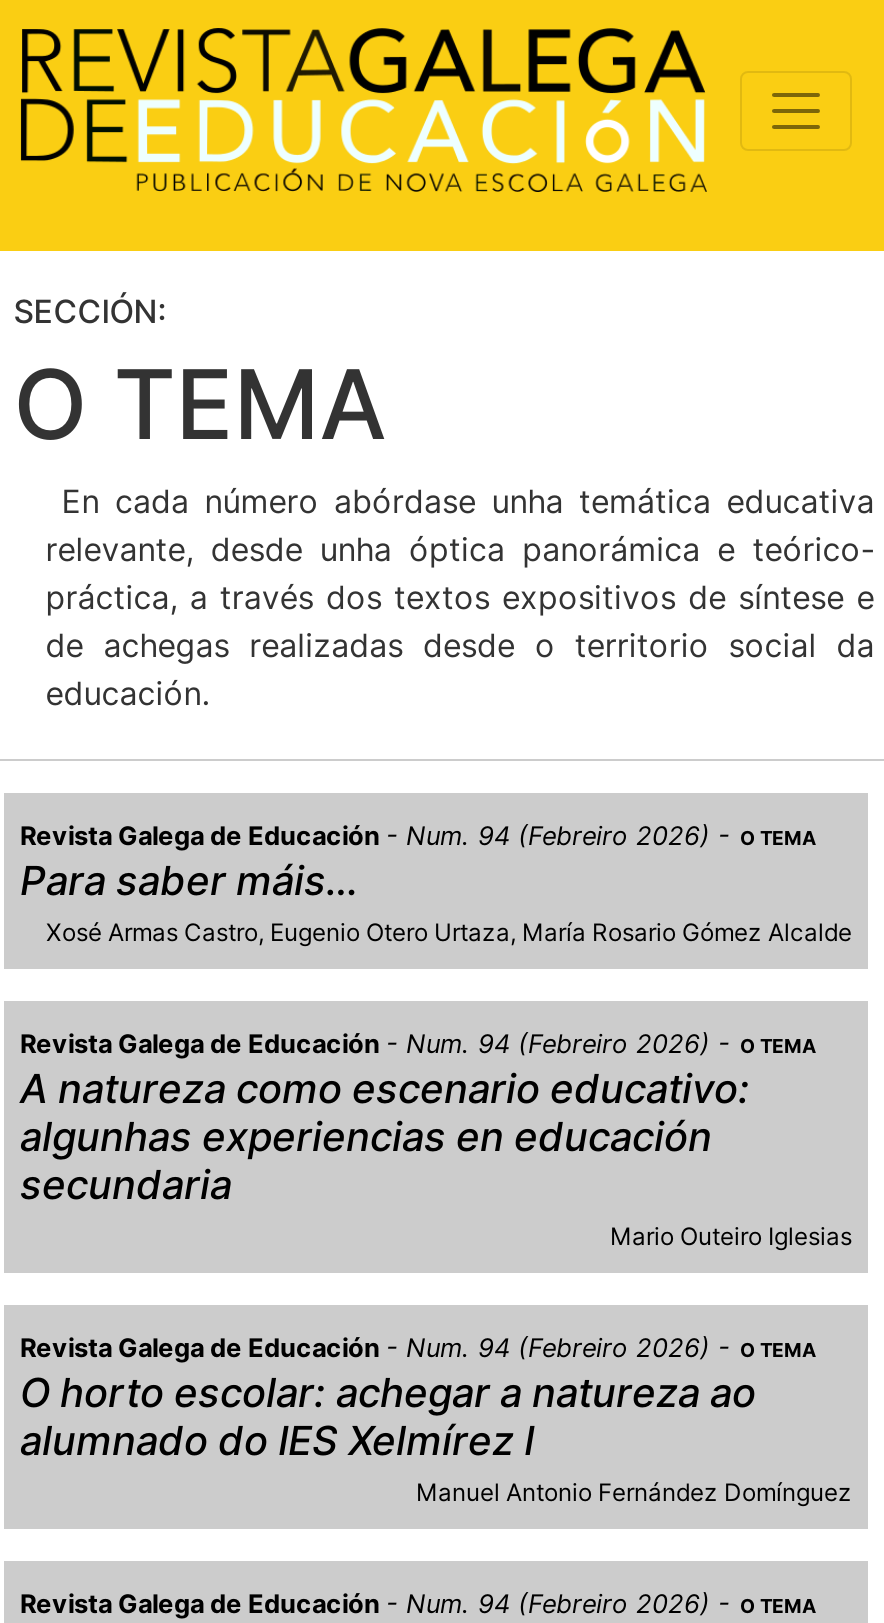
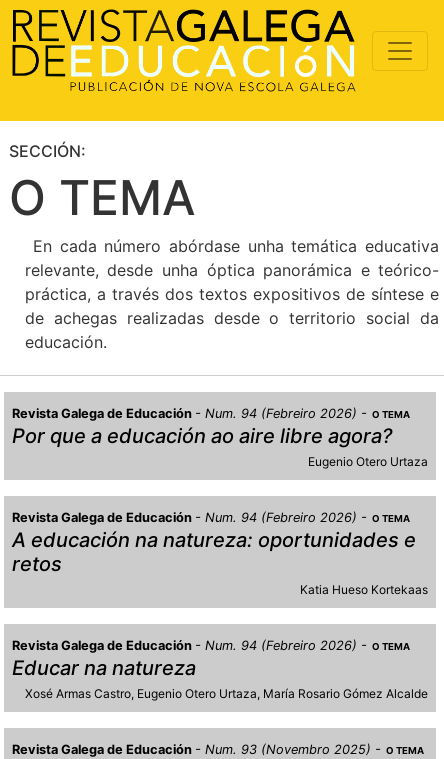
[20,857,358,905] Para saber máis… -> [12,424,428,469] Por que a educación ao aire libre agora? | Eugenio Otero Urtaza
moved [46,917,852,947] -> [25,686,428,701]: Xosé Armas Castro Eugenio Otero Urtaza María Rosario Gómez Alcalde
[20,1065,852,1251] A natureza como escenario educativo: | algunhas experiencias en educación | secundaria | Mario Outeiro Iglesias -> [12,528,428,597] A educación na natureza: oportunidades e | retos | Katia Hueso Kortekaas
[20,1369,852,1507] O horto escolar: achegar a natureza ao | alumnado do IES Xelmírez I | Manuel Antonio Fernández Domínguez -> [12,656,196,680] Educar na natureza
[20,1589,816,1619] Revista Galega de Educación Num. 94 (Febreiro 2026) O TEMA -> [12,742,424,757] Revista Galega de Educación Num. 93 (Novembro 2025) O TEMA

